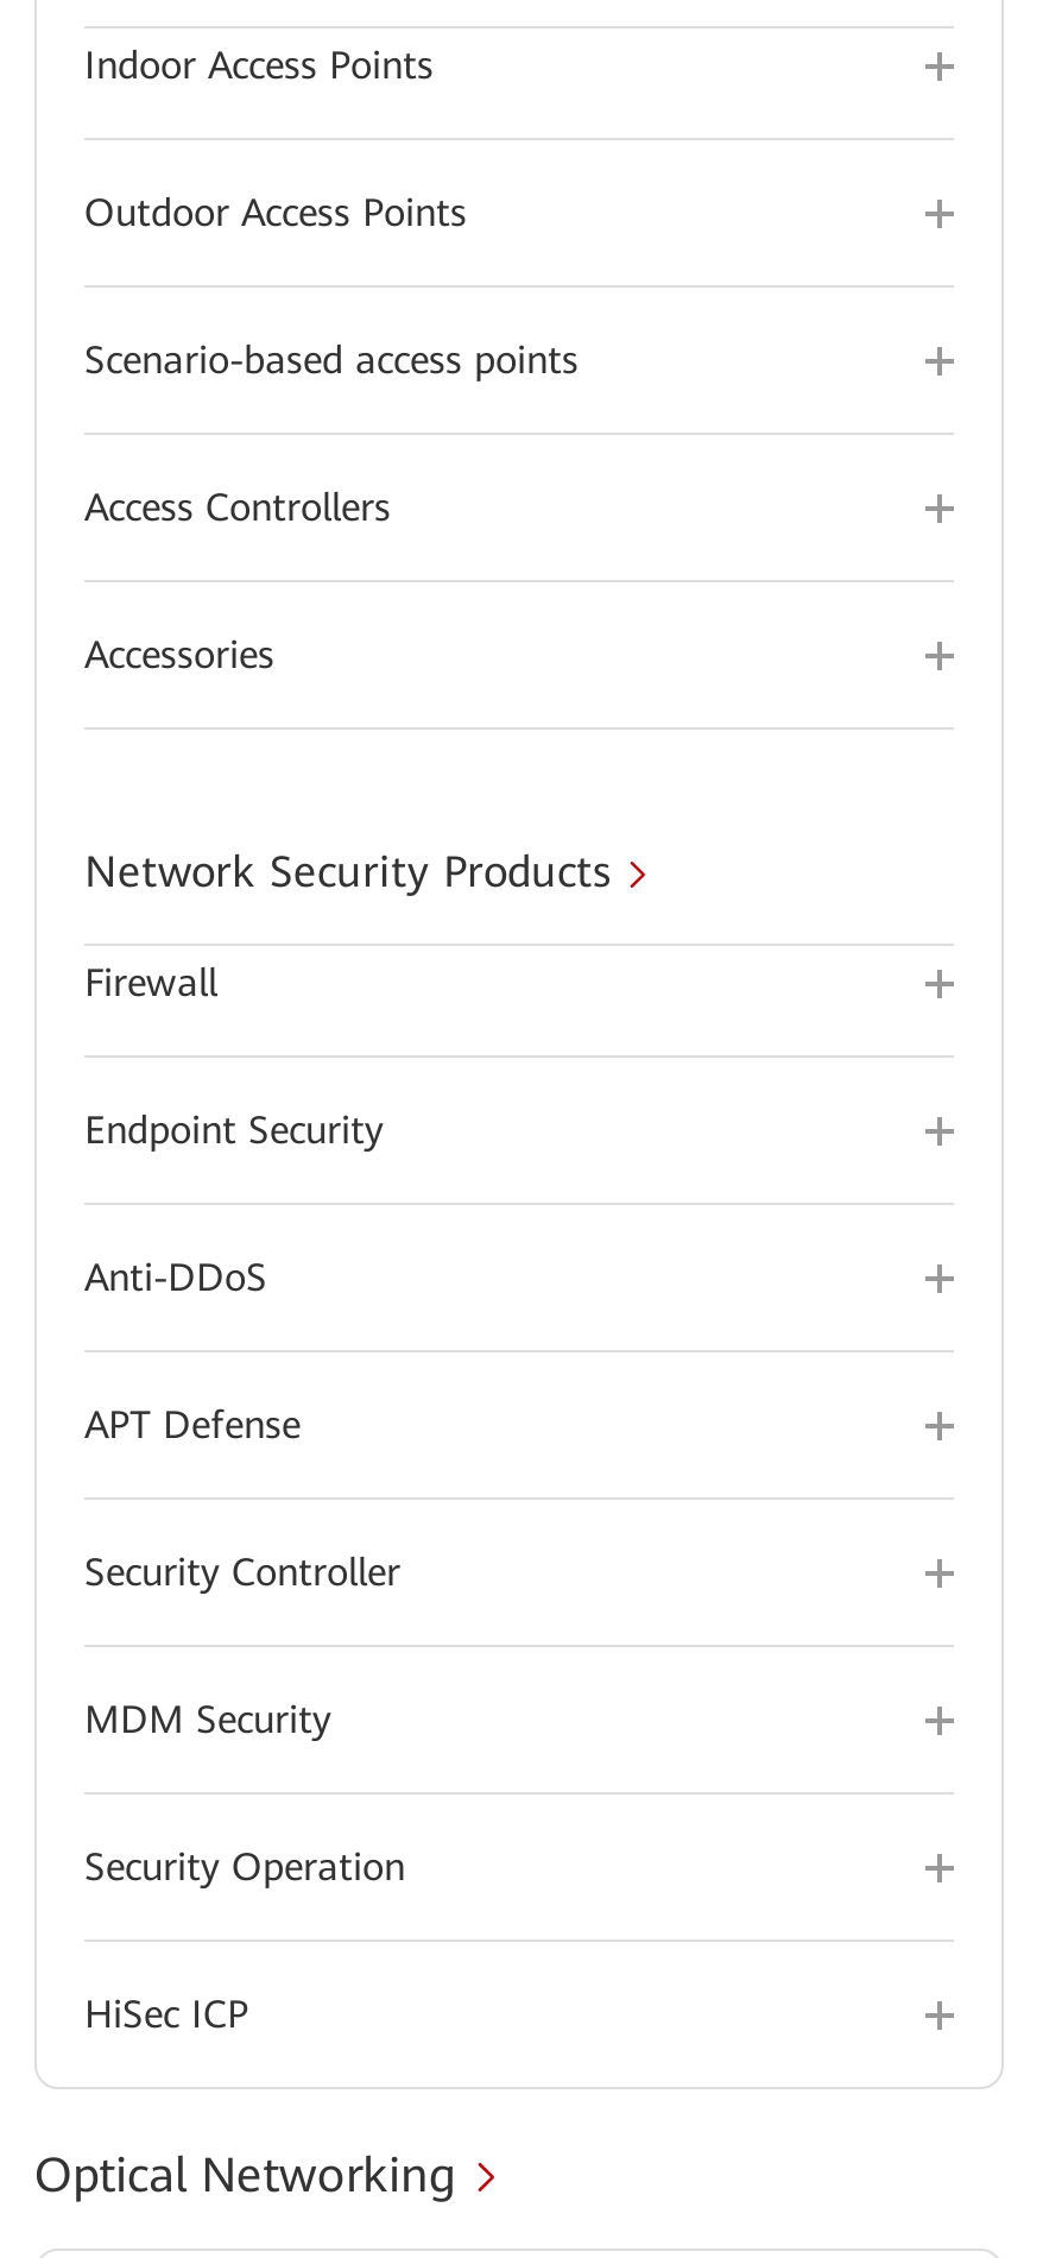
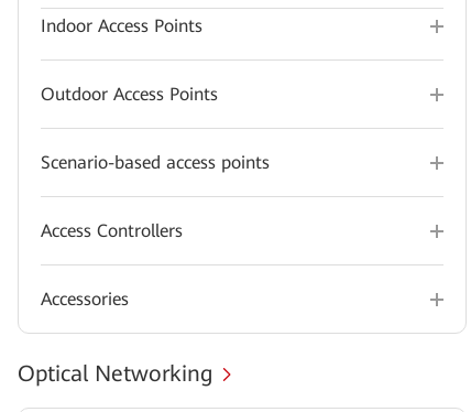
[84,846,612,2037] Network Security Products | Firewall | Endpoint Security | Anti-DDoS | APT Defense | Security Controller | MDM Security | Security Operation | HiSec ICP -> none

